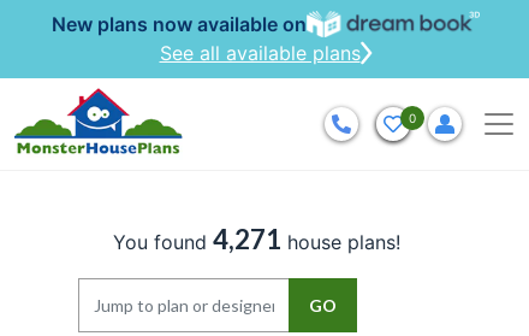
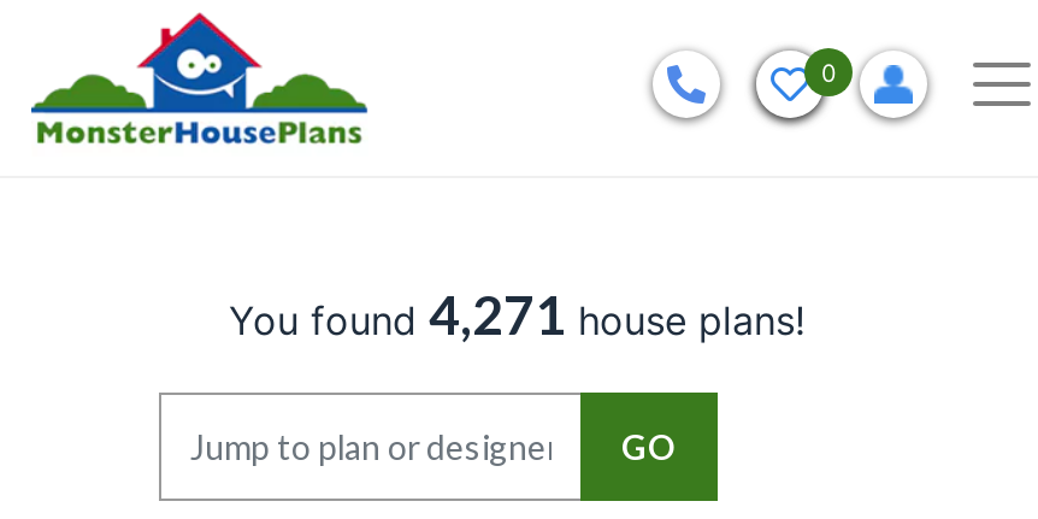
[52,12,360,65] New plans now available on | See all available plans -> none

